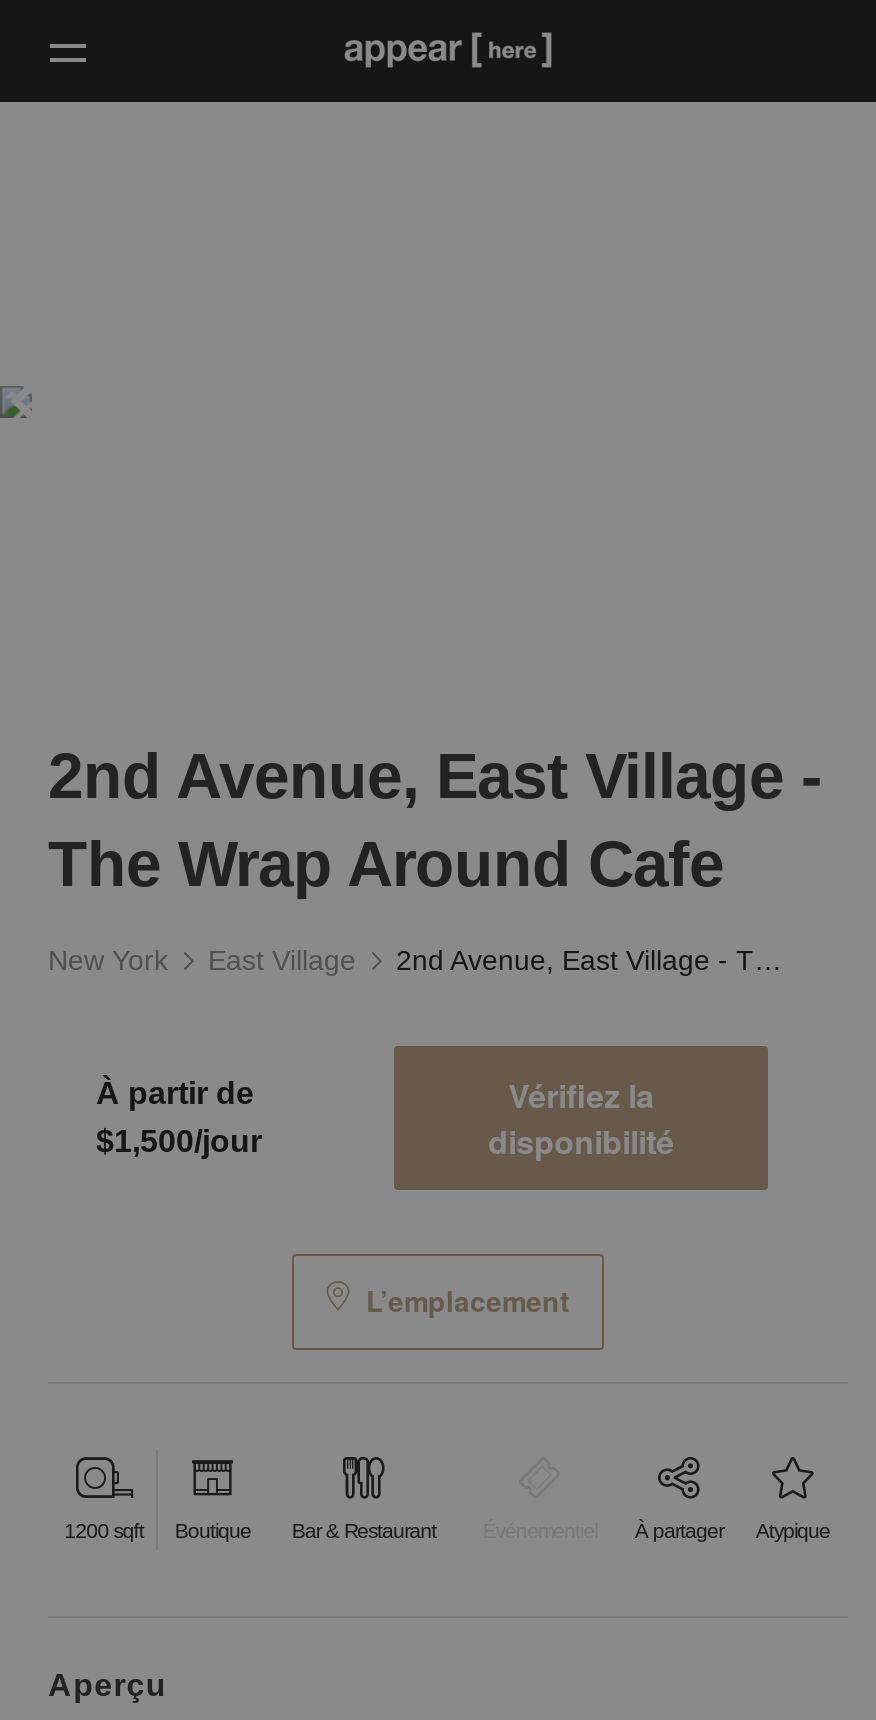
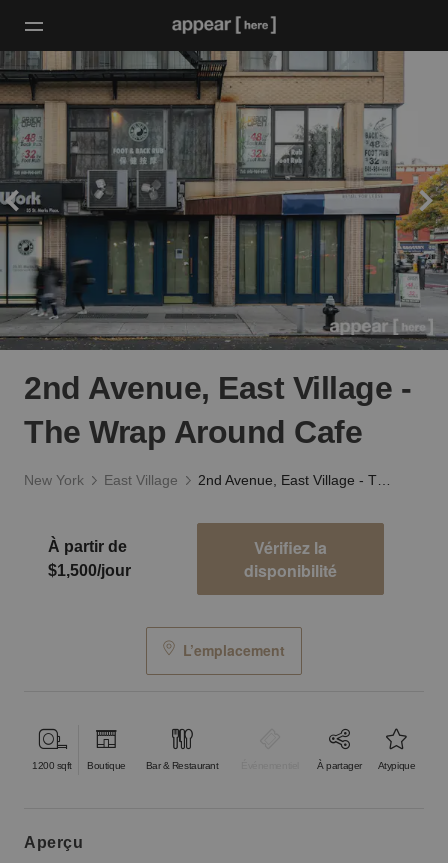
none -> [3,50,445,351] [image]

